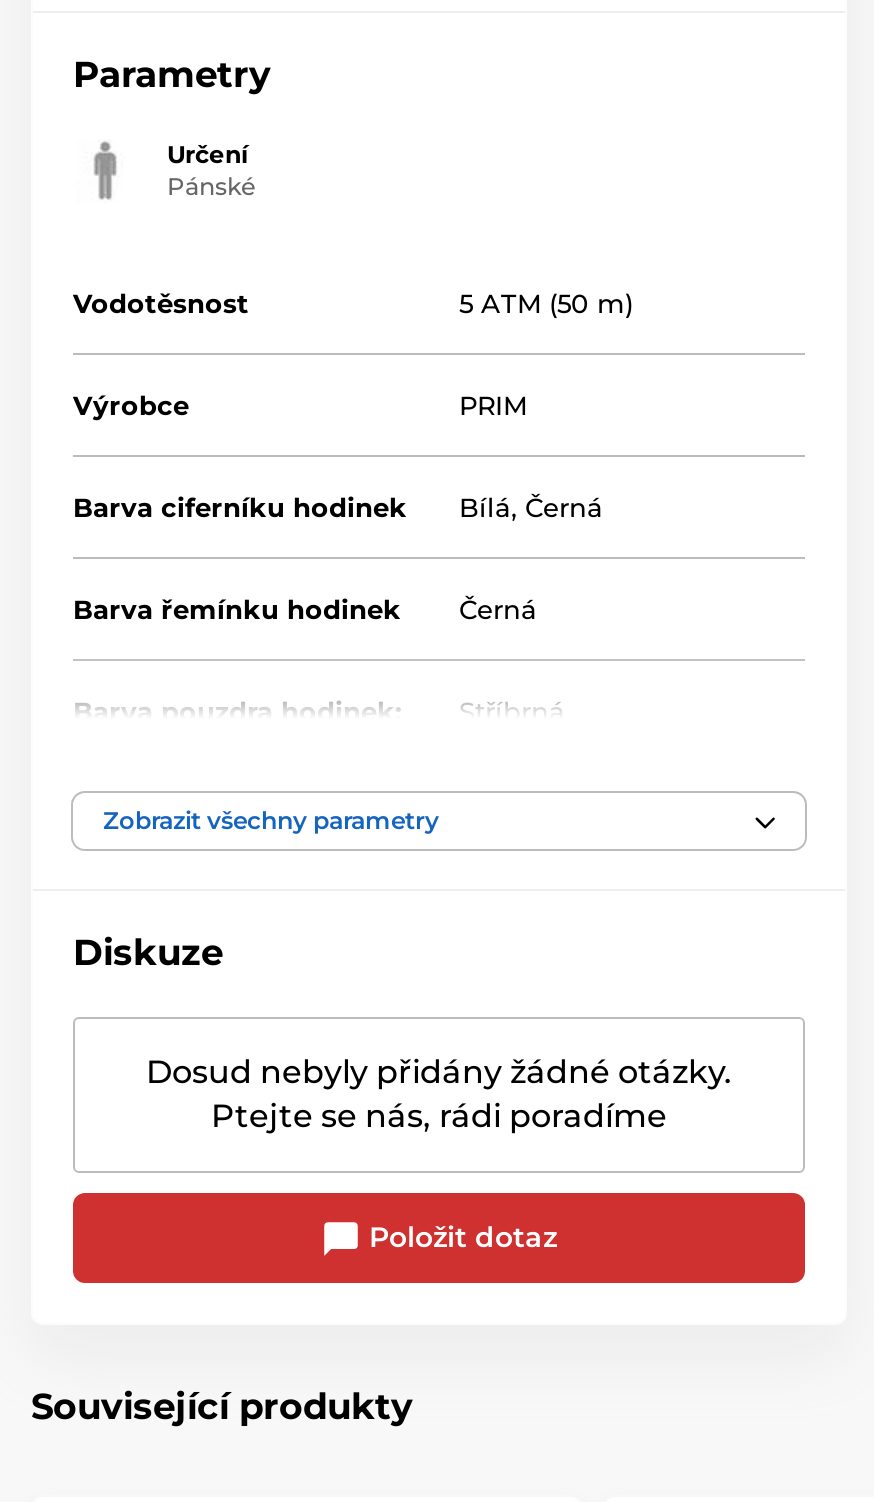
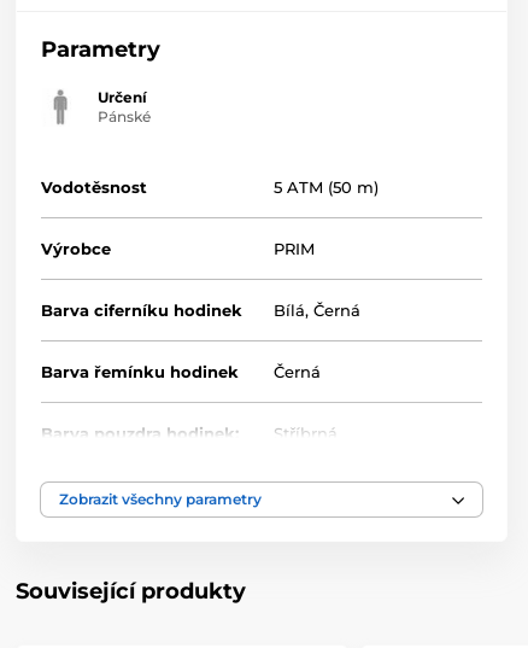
[73,931,732,1255] Diskuze | Dosud nebyly přidány žádné otázky. | Ptejte se nás, rádi poradíme | Položit dotaz -> none

